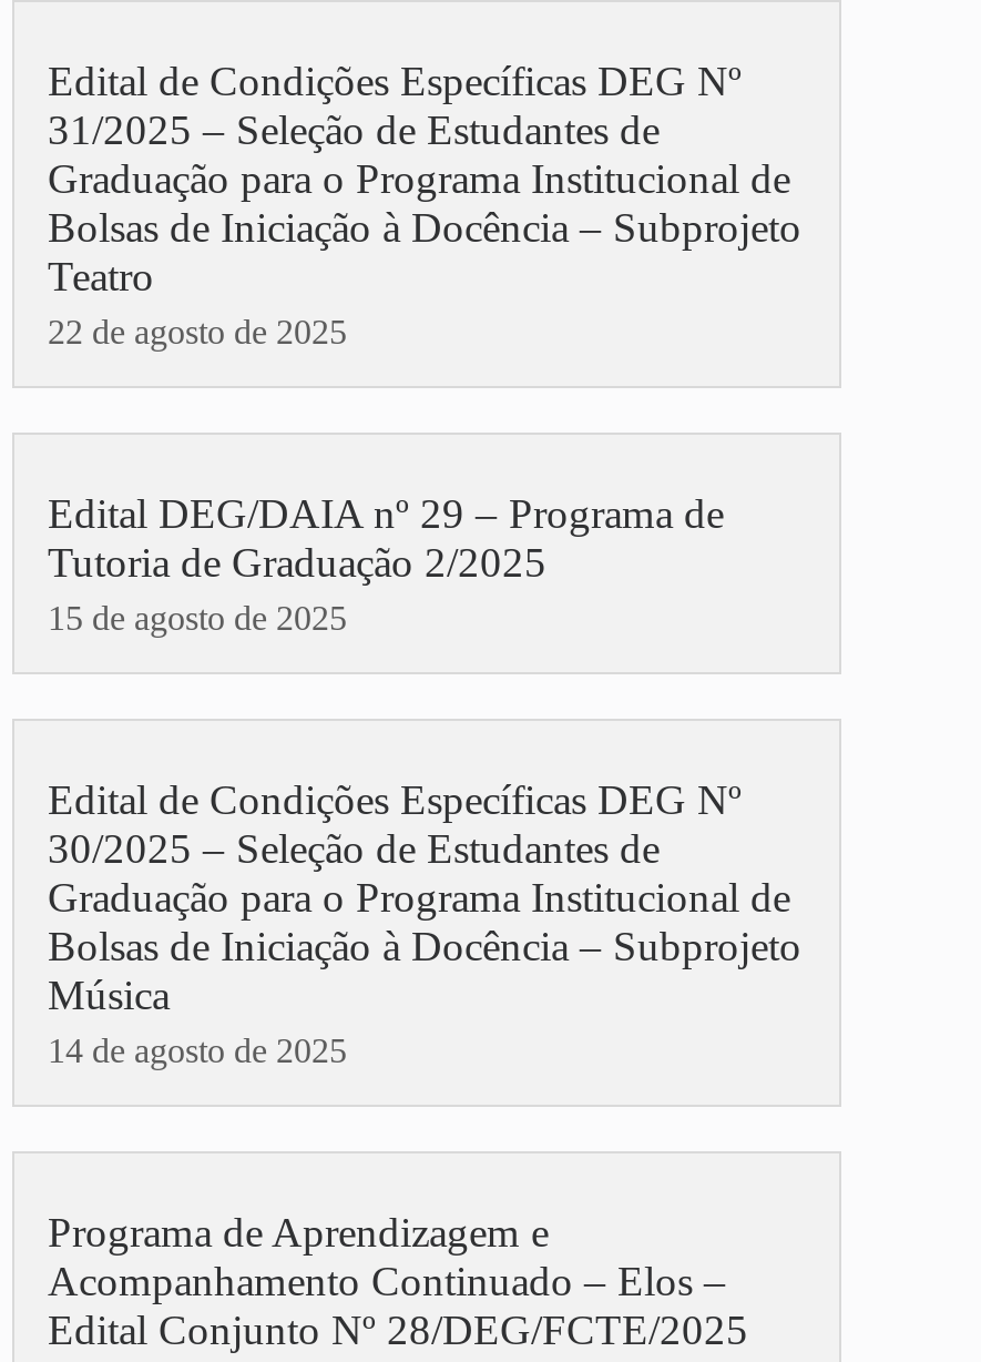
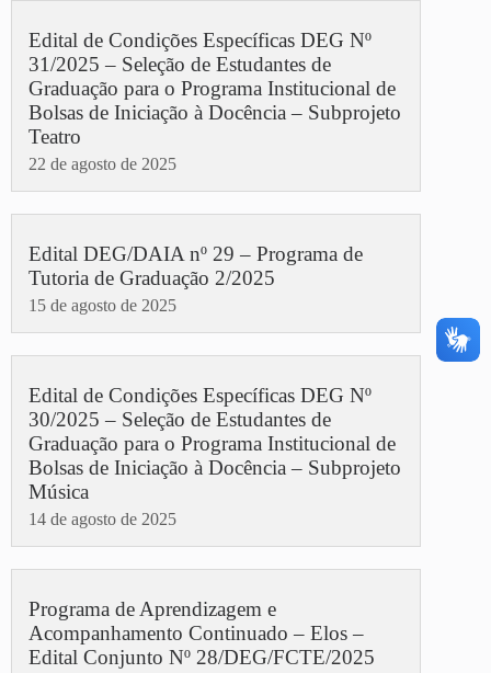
none -> [435,317,481,363] [image]

